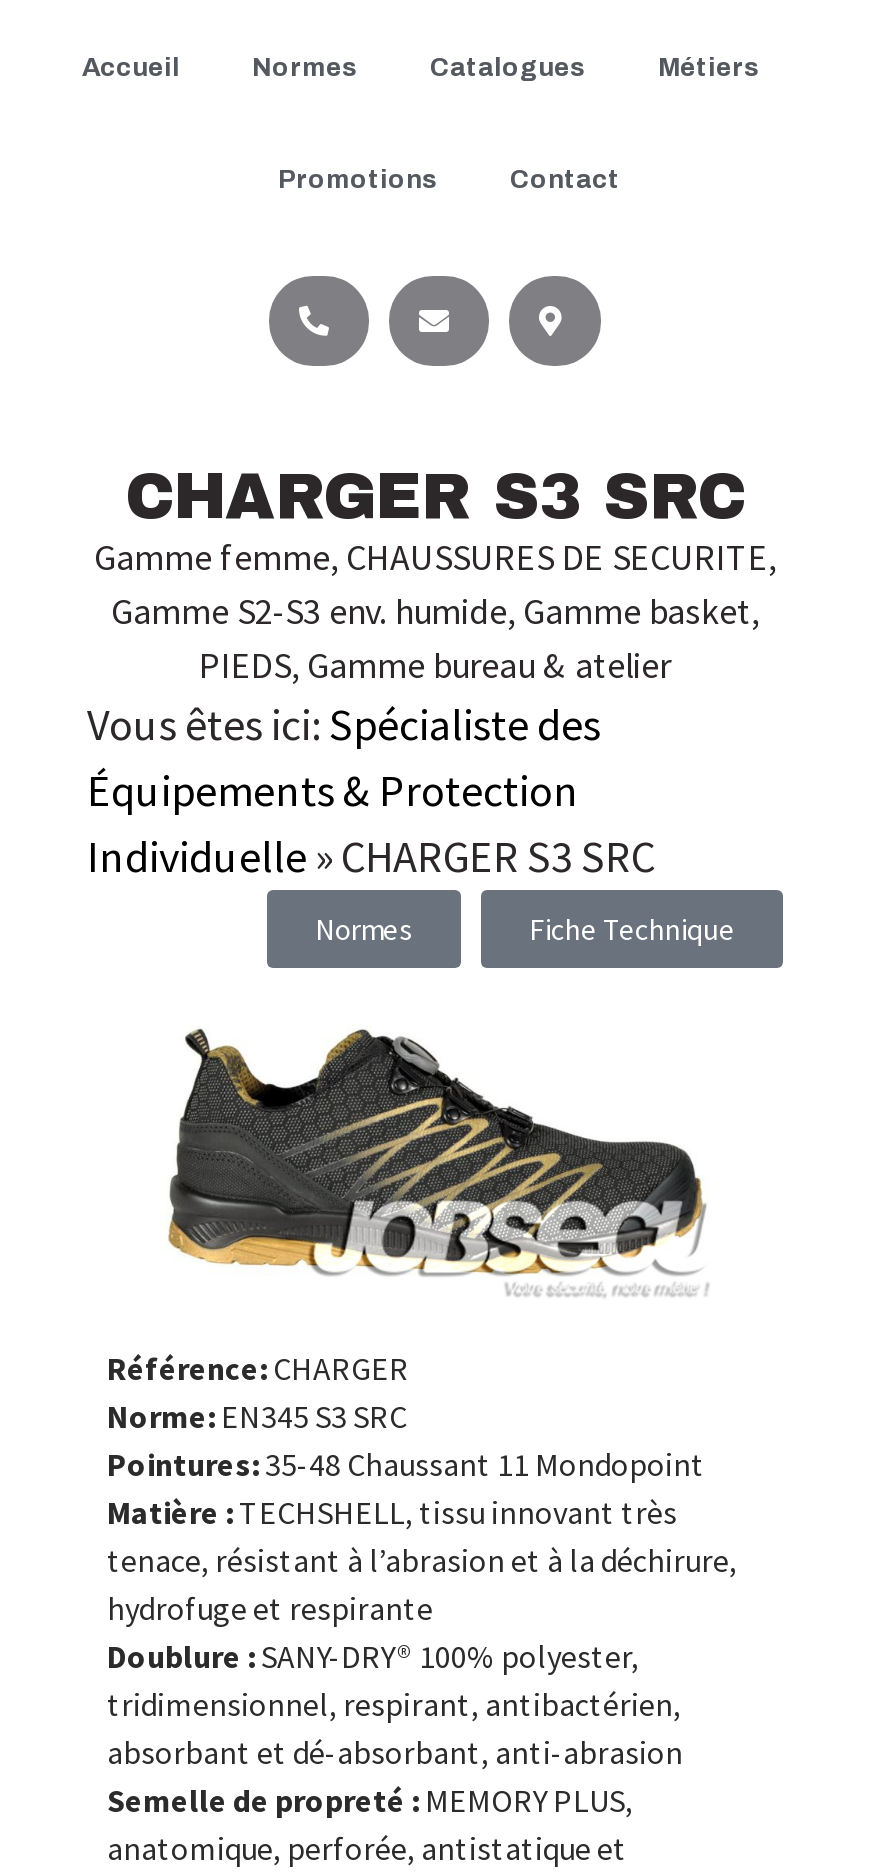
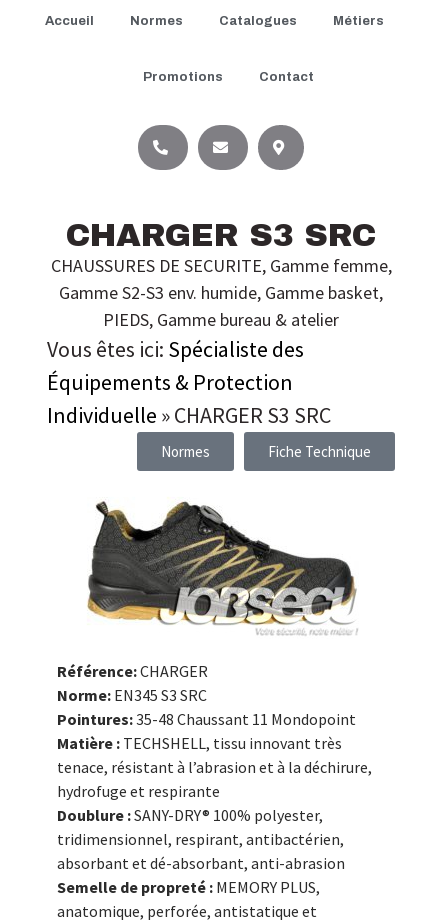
[94,534,776,580] Gamme femme, CHAUSSURES DE SECURITE, -> [50,254,391,277] CHAUSSURES DE SECURITE, Gamme femme,

